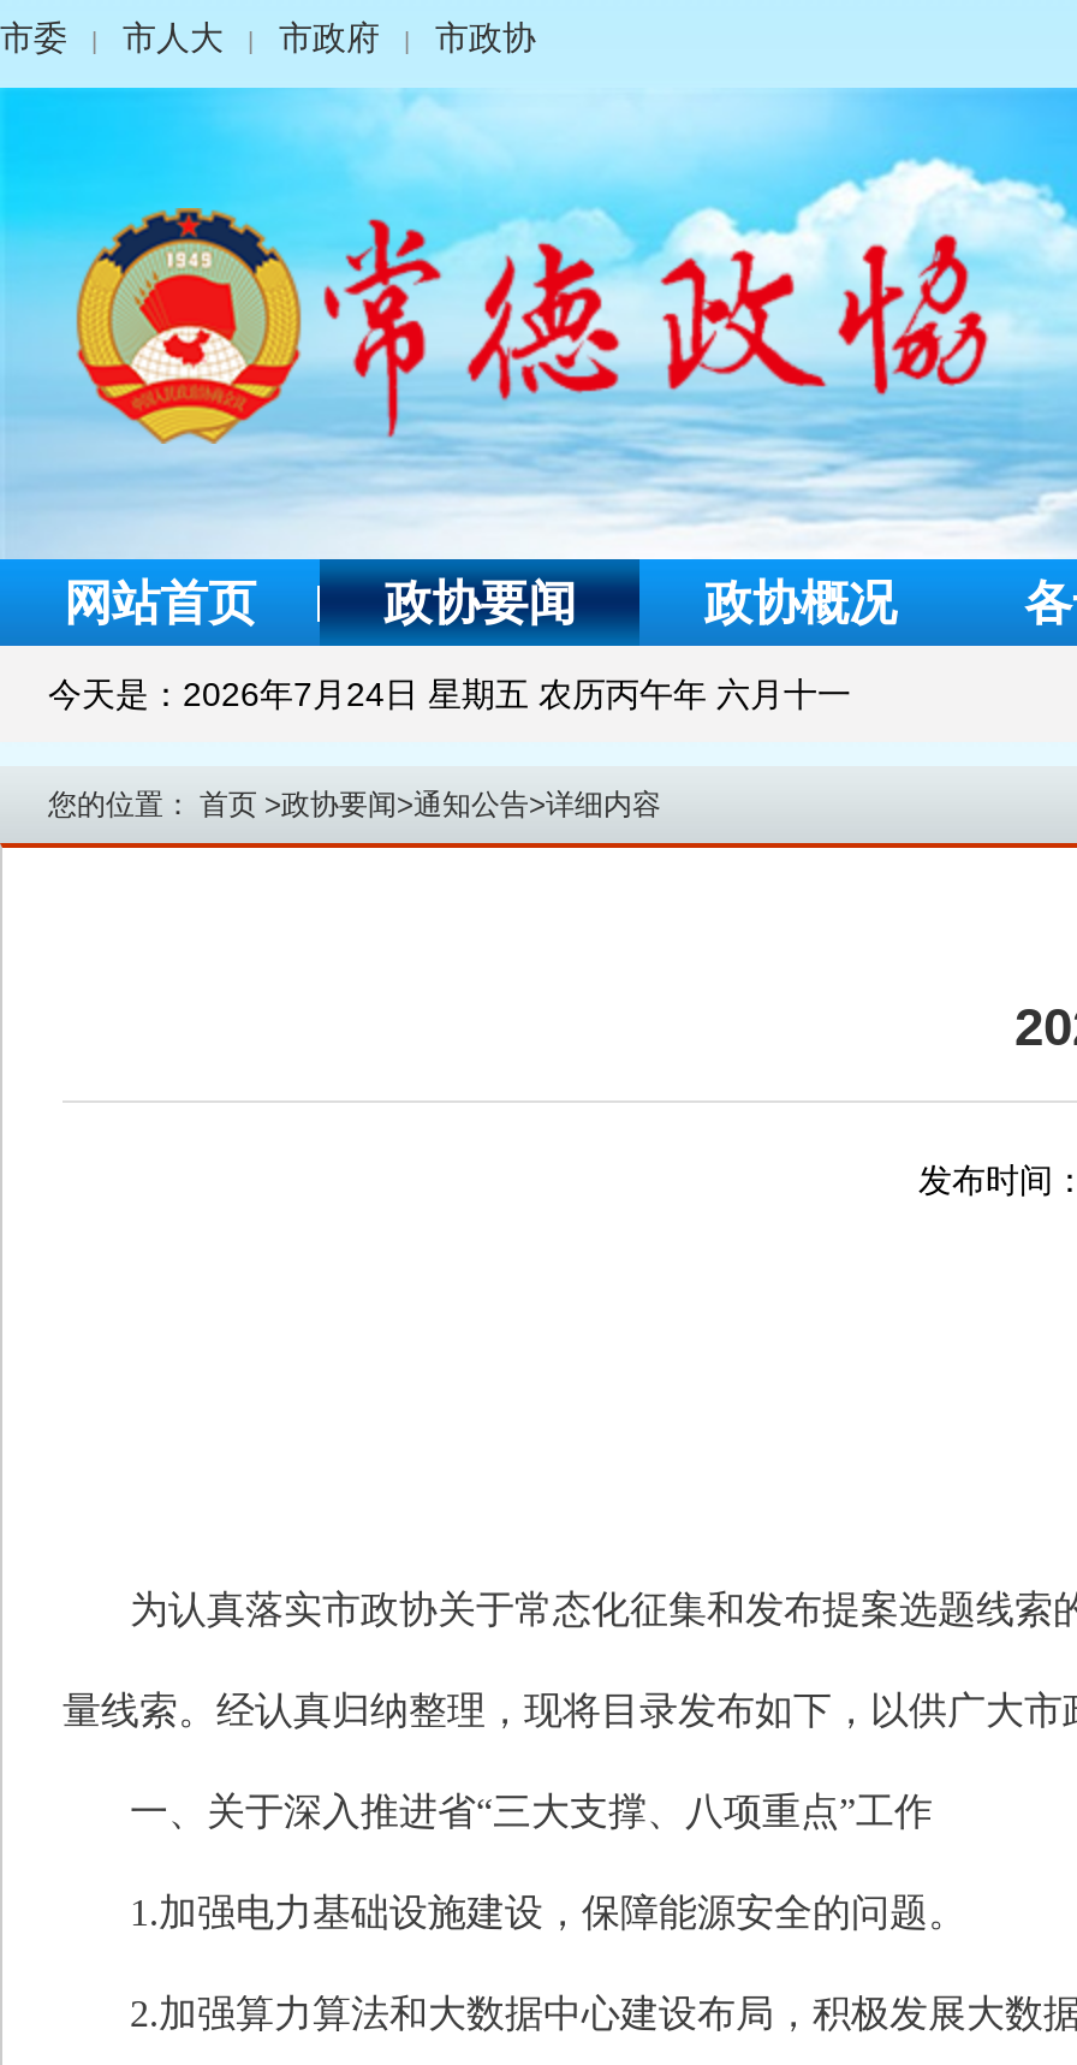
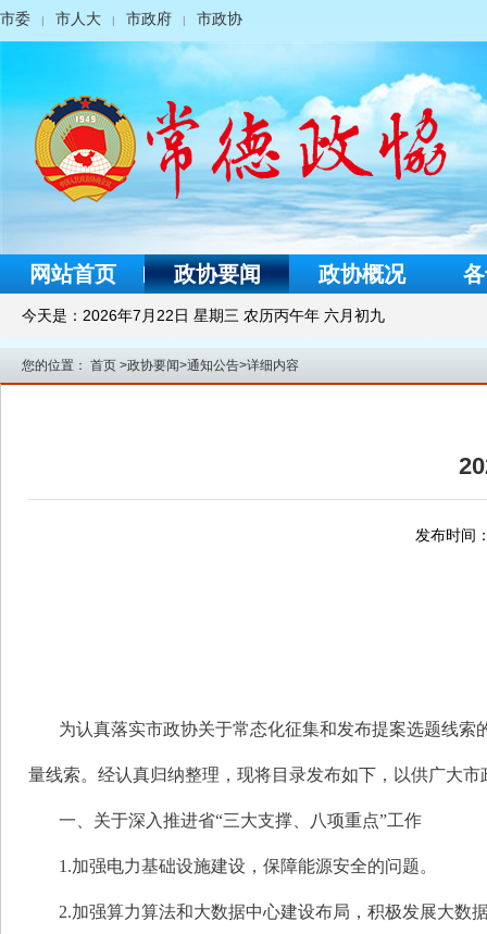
[48,675,851,713] 今天是：2026年7月24日 星期五 农历丙午年 六月十一 -> [22,307,385,324] 今天是：2026年7月22日 星期三 农历丙午年 六月初九

